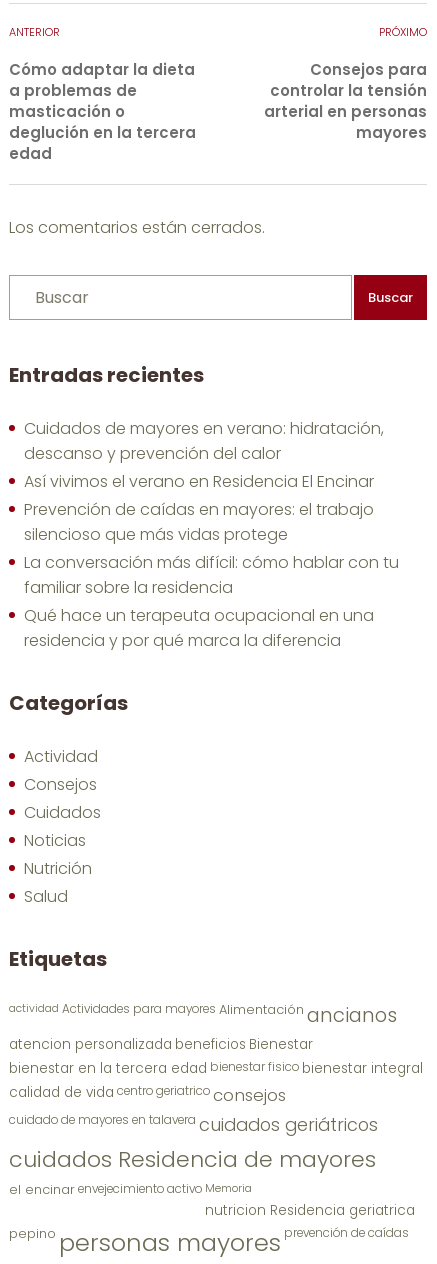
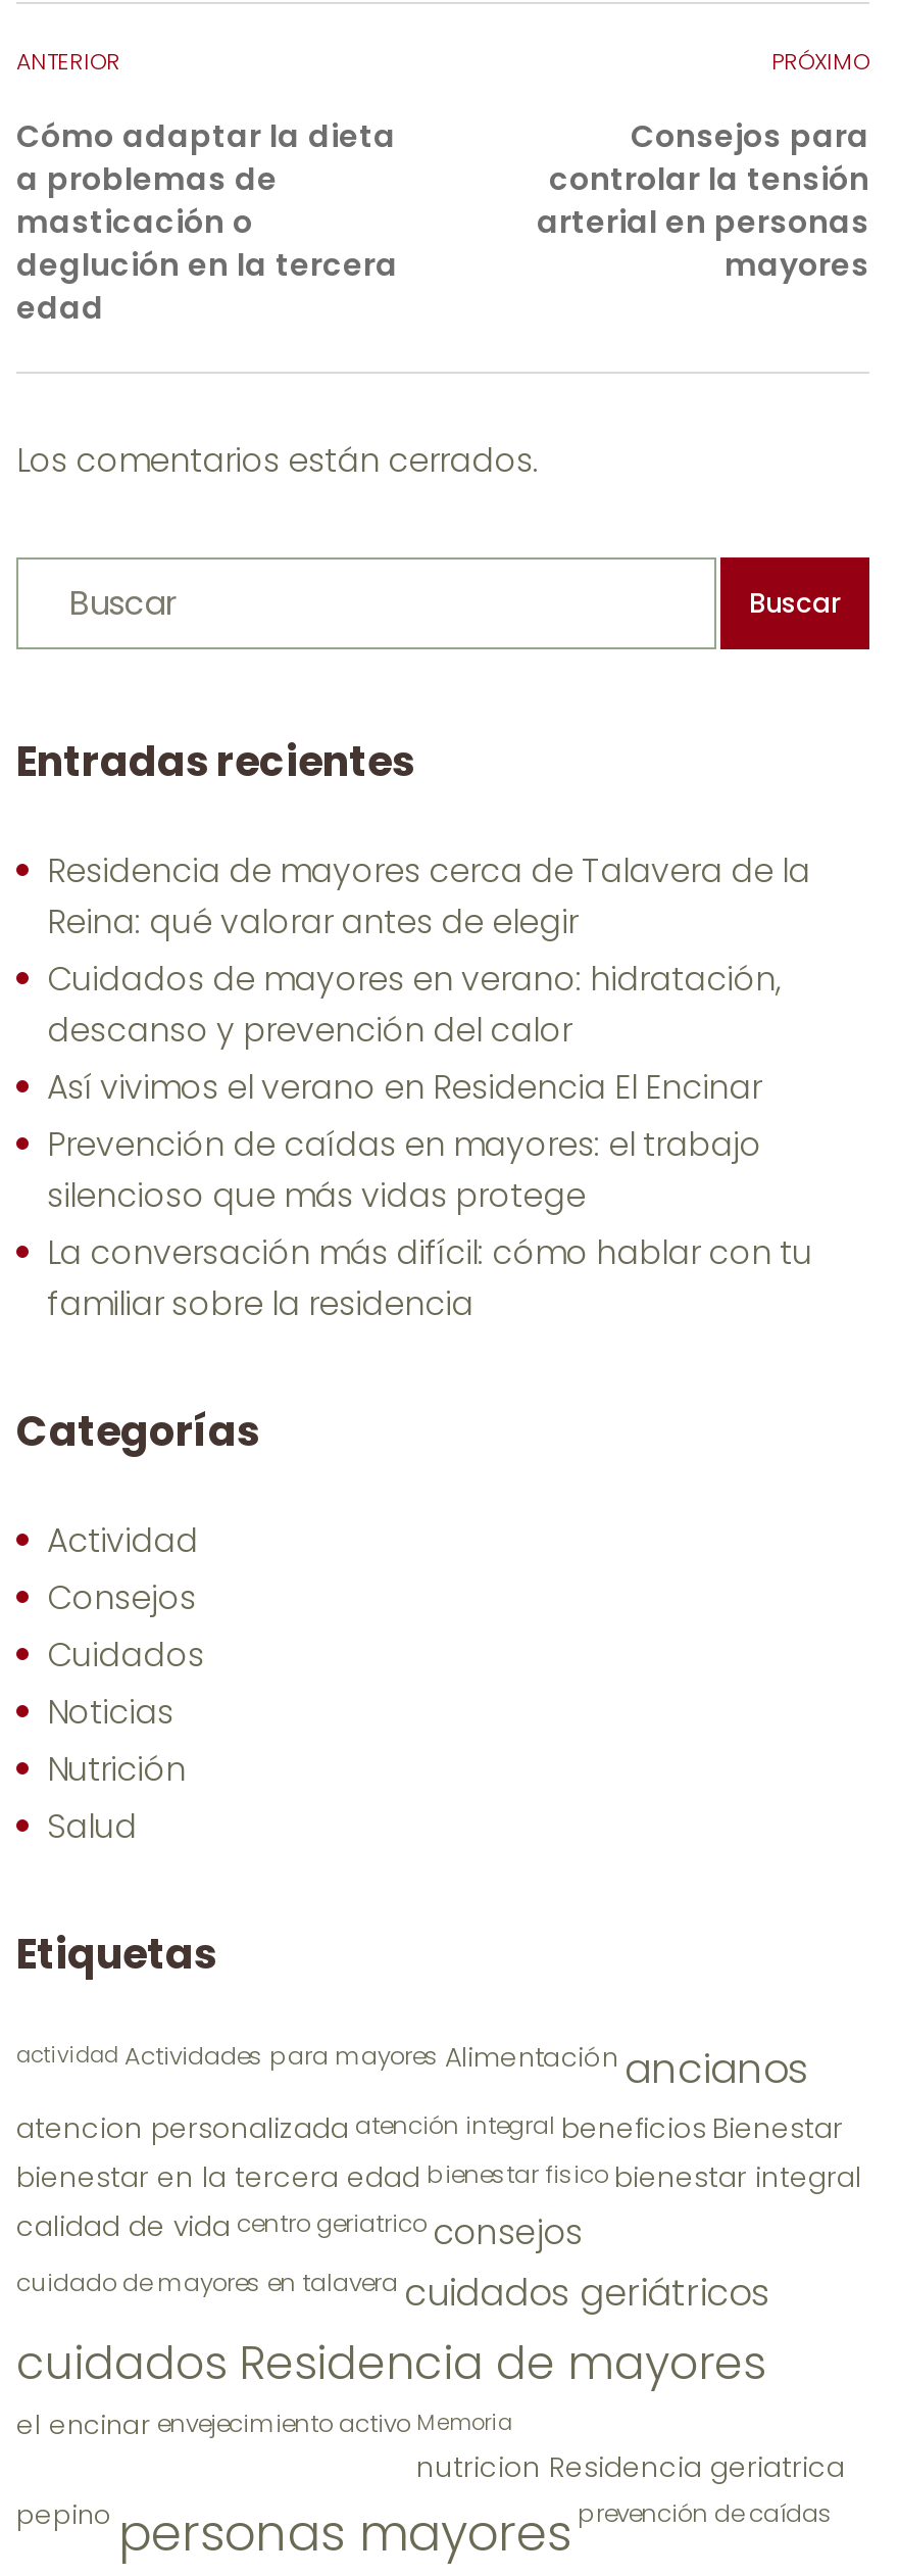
none -> [47,847,810,945] Residencia de mayores cerca de Talavera de la | Reina: qué valorar antes de elegir
moved [24,417,399,599] -> [47,955,812,1327]: Cuidados de mayores en verano: hidratación, | descanso y prevención del calor | Así vivimos el verano en Residencia El Encinar | Prevención de caídas en mayores: el trabajo | silencioso que más vidas protege | La conversación más difícil: cómo hablar con tu | familiar sobre la residencia
[24,604,374,652] Qué hace un terapeuta ocupacional en una | residencia y por qué marca la diferencia -> none
[9,1035,313,1054] atencion personalizada beneficios Bienestar -> [16,2109,843,2148] atencion personalizada atención integral beneficios Bienestar

